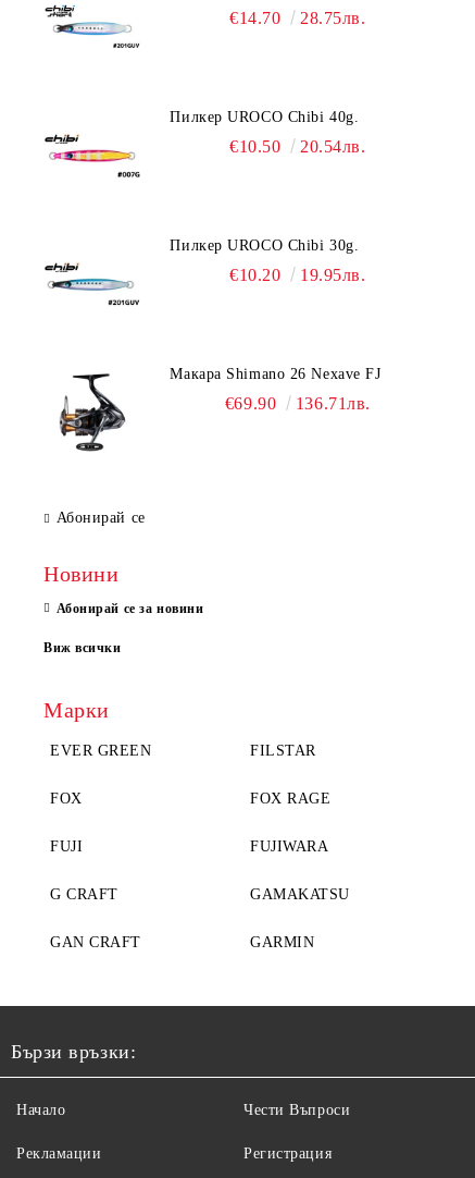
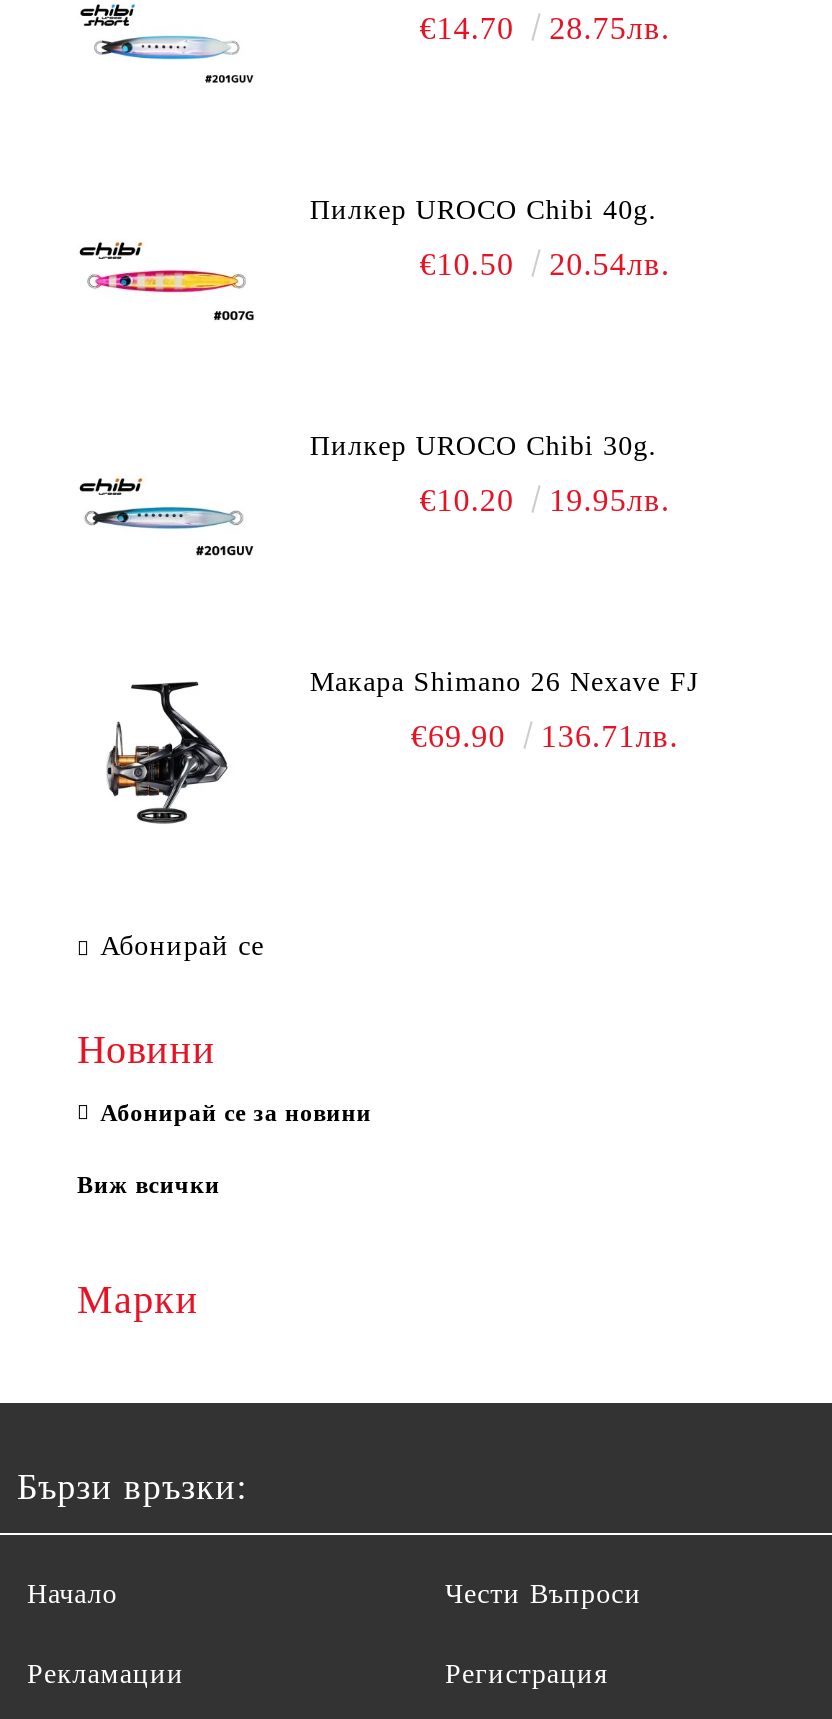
[50,743,350,950] EVER GREEN | FILSTAR | FOX | FOX RAGE | FUJI | FUJIWARA | G CRAFT | GAMAKATSU | GAN CRAFT | GARMIN -> none

